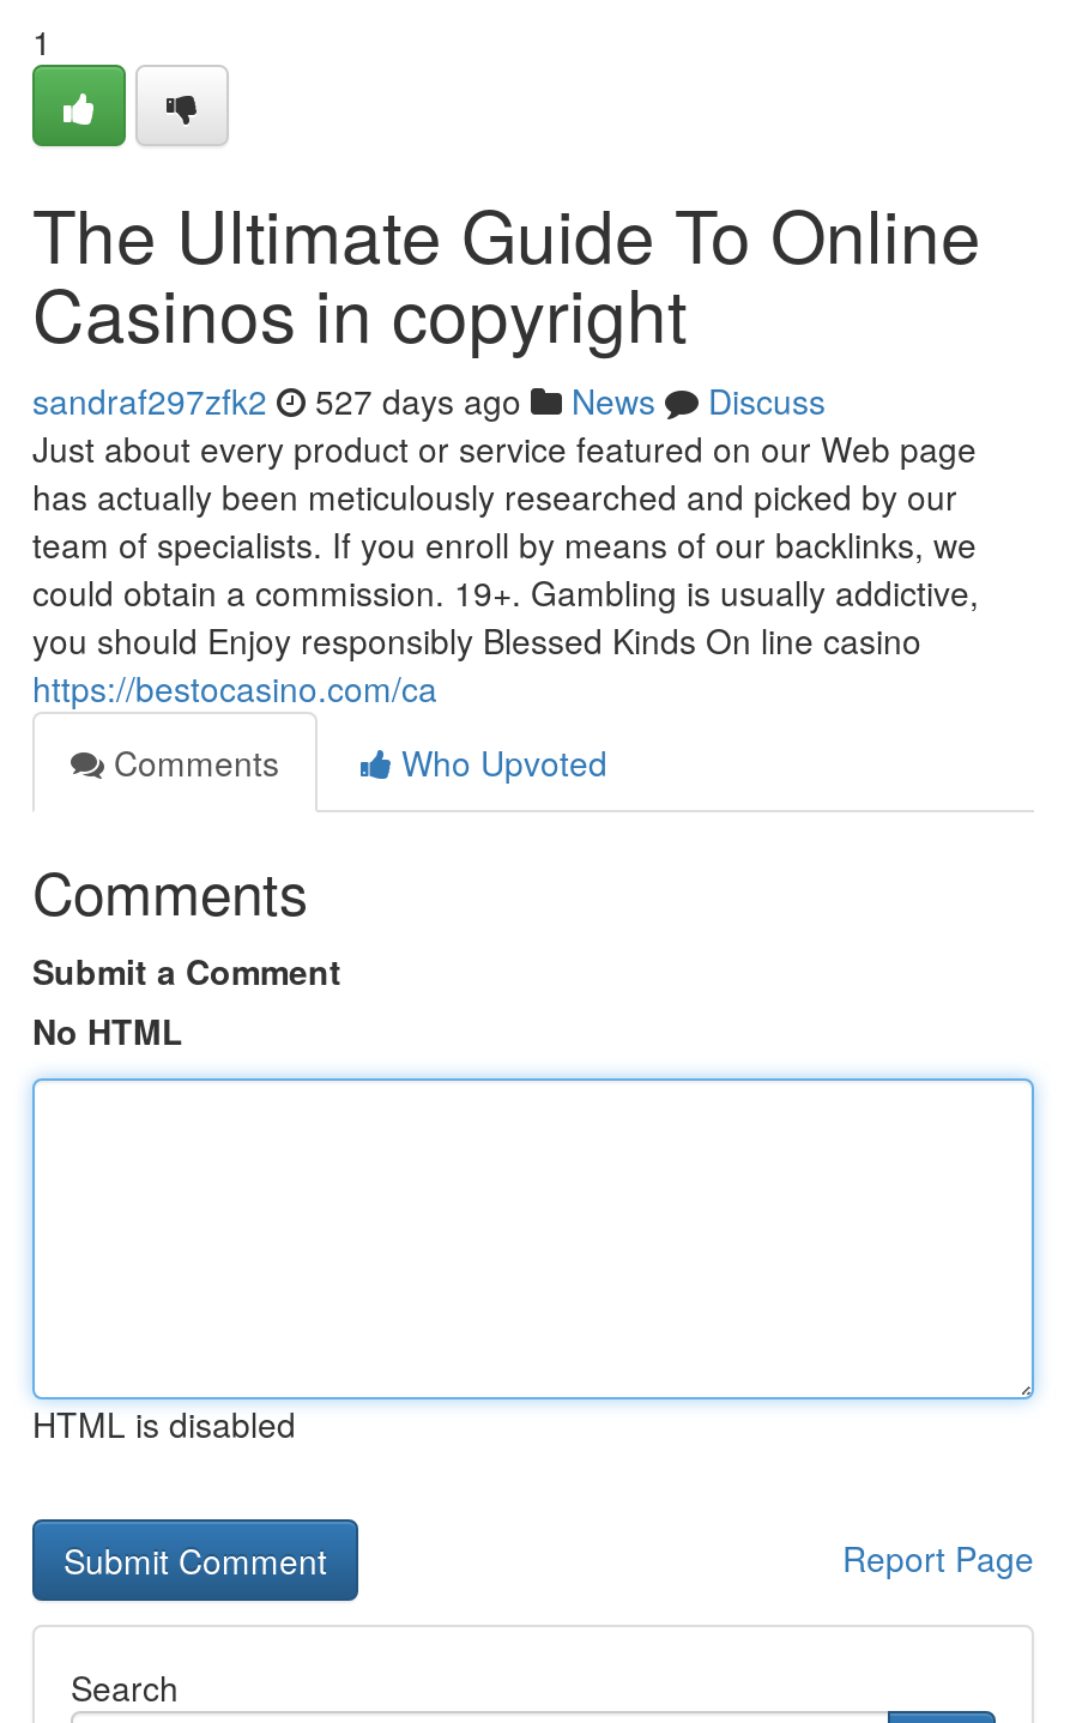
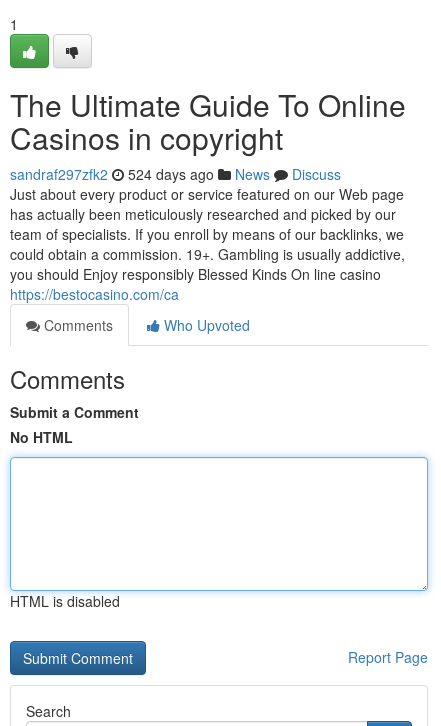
[32,376,826,424] sandraf297zfk2 527 days ago News Discuss -> [10,164,341,184] sandraf297zfk2 524 days ago News Discuss

